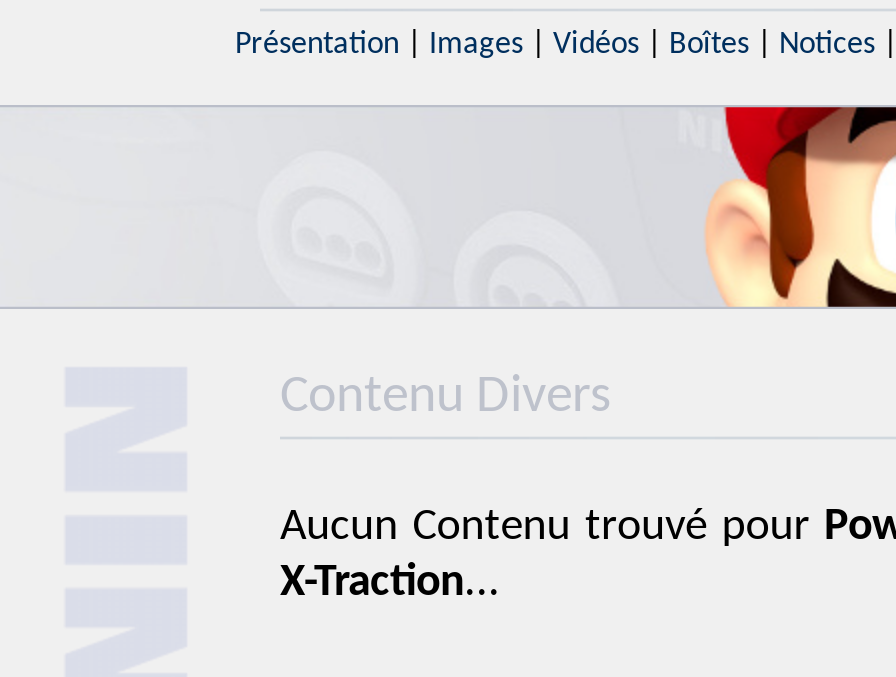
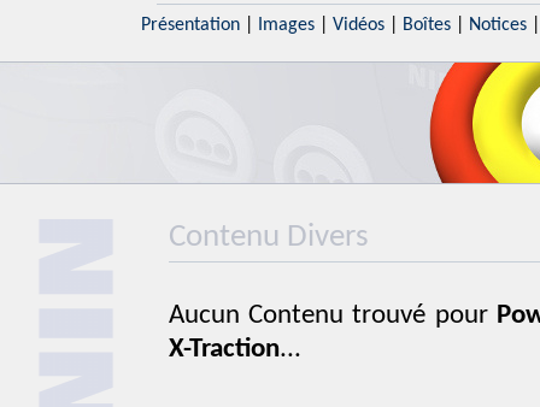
[704,105,890,309] [image] -> [425,61,536,184] [image]

